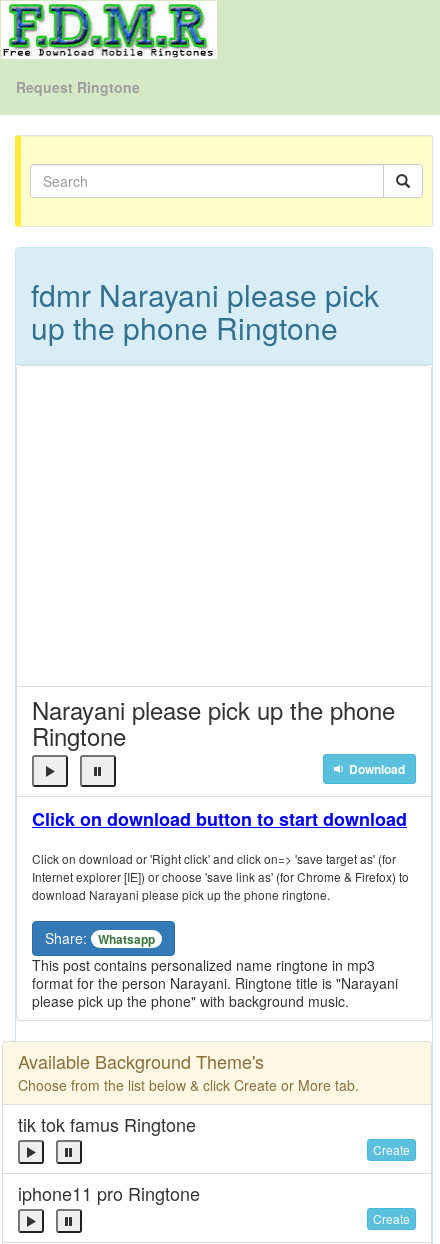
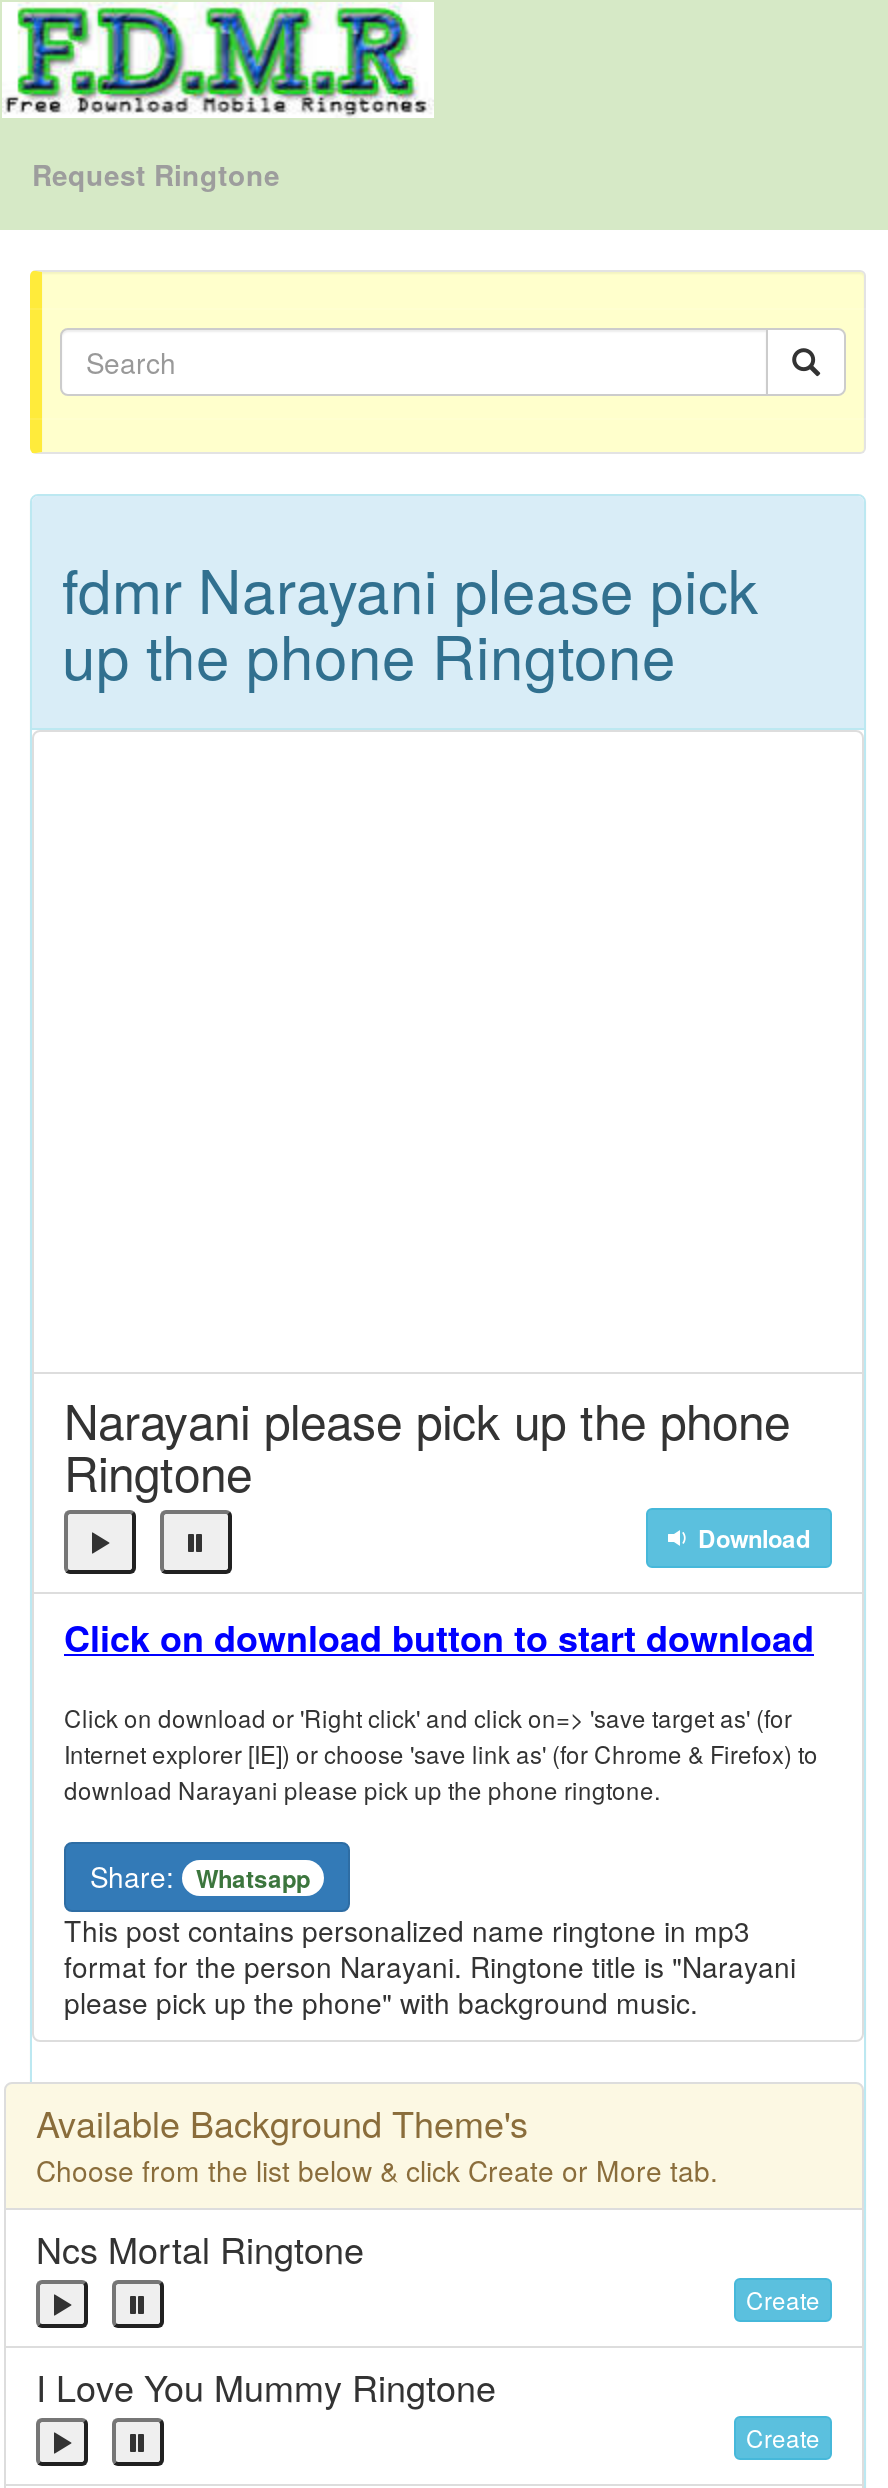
[18,1111,196,1137] tik tok famus Ringtone -> [36,2223,364,2275] Ncs Mortal Ringtone
[18,1180,200,1206] iphone11 pro Ringtone -> [36,2361,496,2413] I Love You Mummy Ringtone

